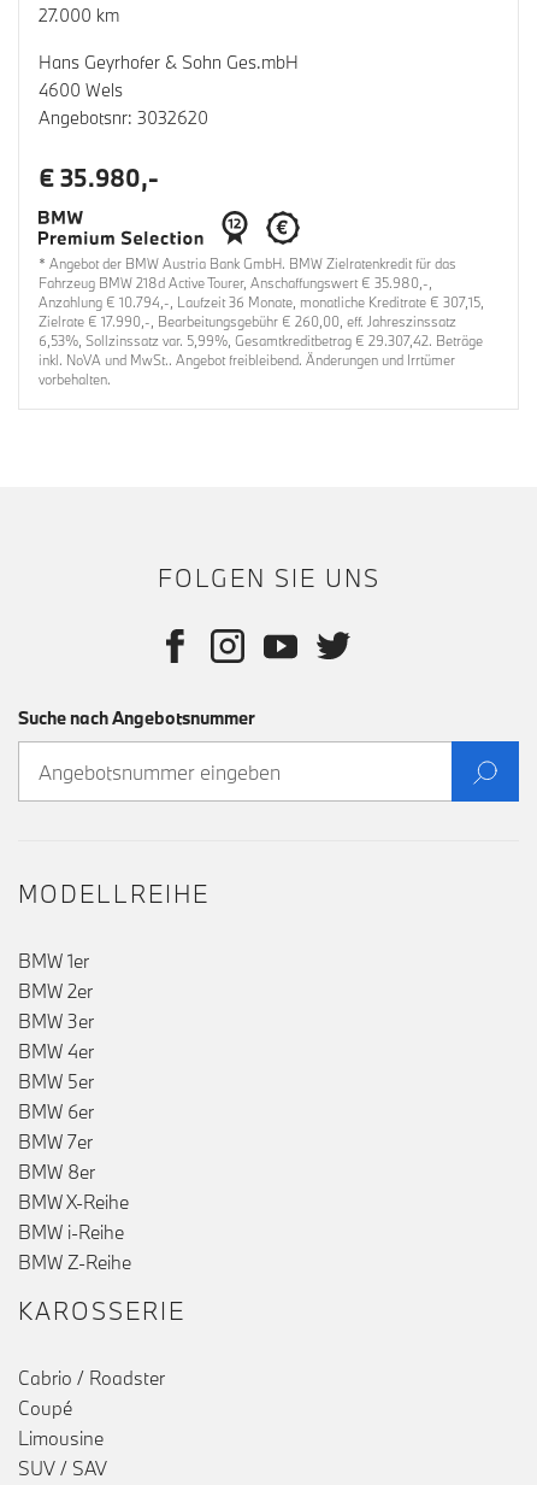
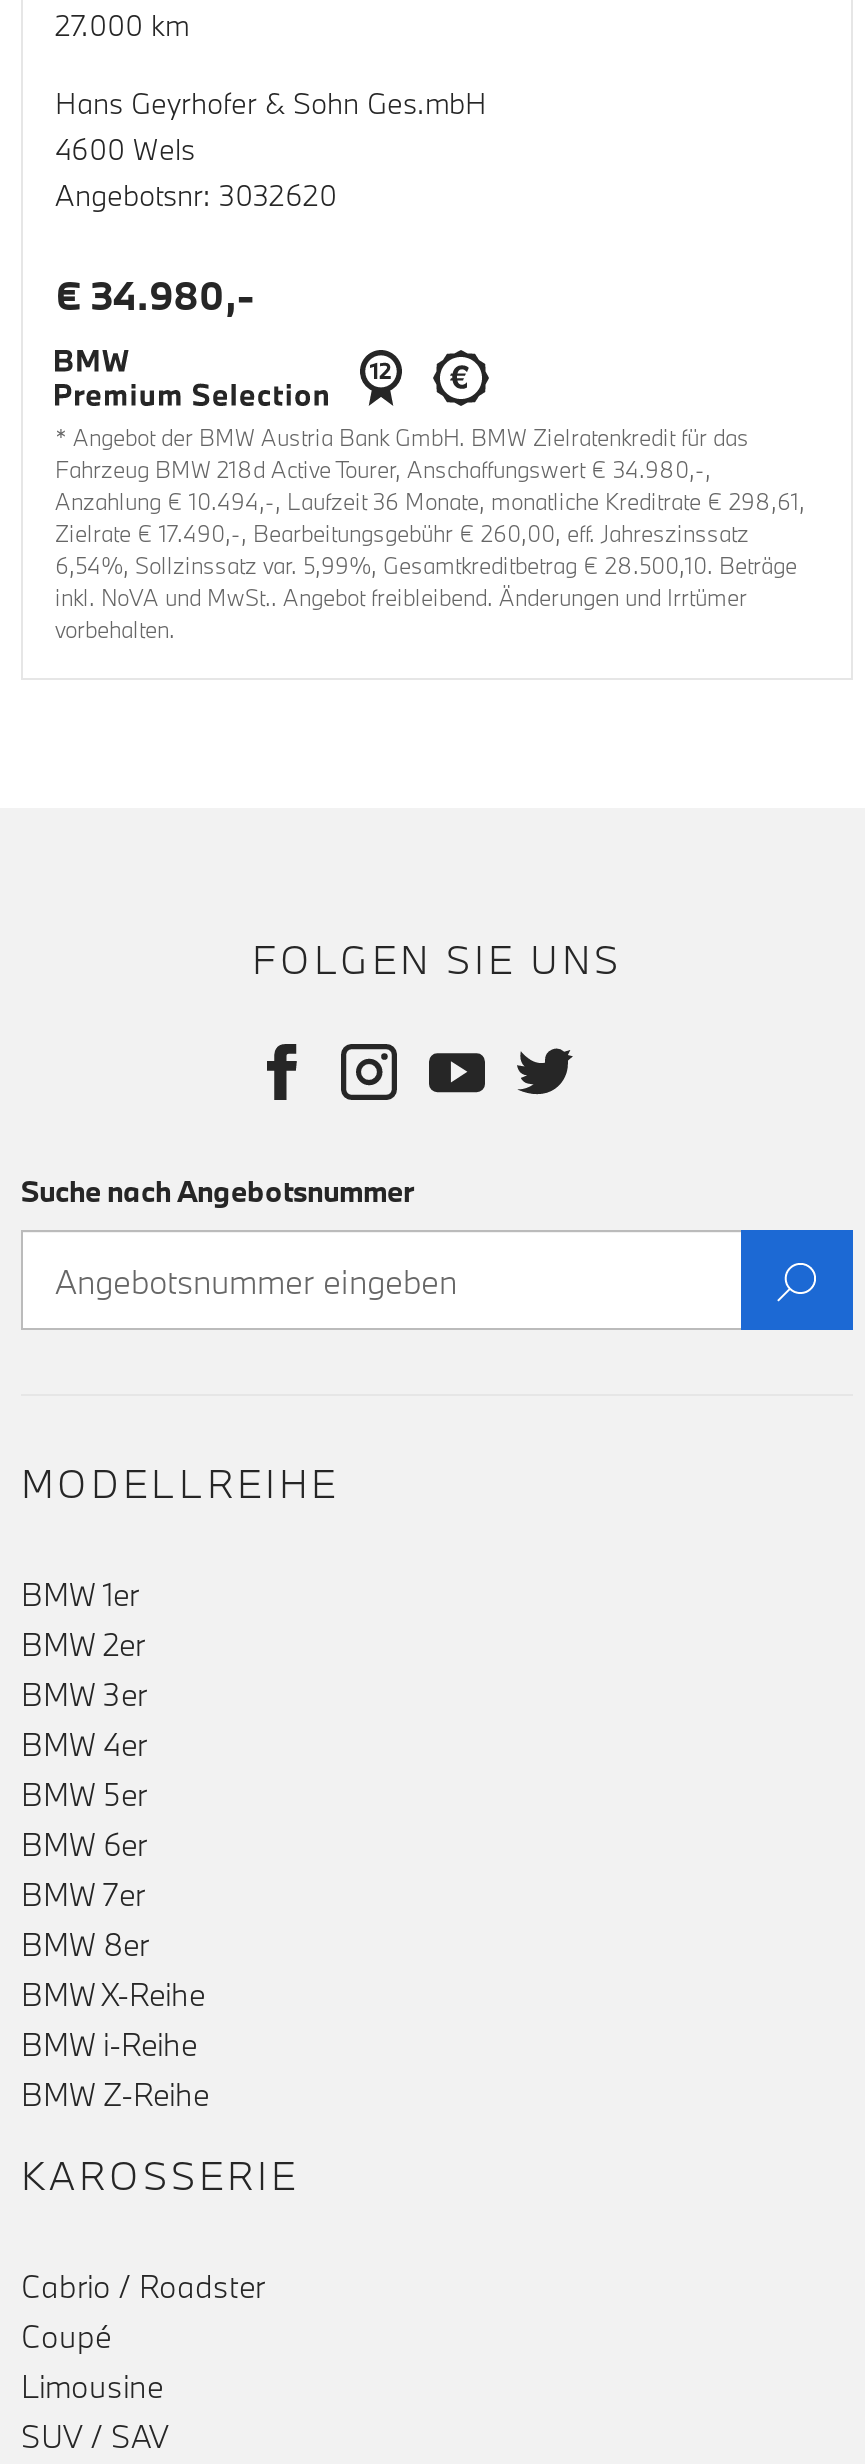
[39,163,159,193] € 35.980,- -> [55,271,255,321] € 34.980,-
[39,274,432,292] Fahrzeug BMW 218d Active Tourer, Anschaffungswert € 35.980,-, -> [55,455,711,485] Fahrzeug BMW 218d Active Tourer, Anschaffungswert € 34.980,-,
[39,293,484,311] Anzahlung € 10.794,-, Laufzeit 36 Monate, monatliche Kreditrate € 307,15, -> [55,487,805,517] Anzahlung € 10.494,-, Laufzeit 36 Monate, monatliche Kreditrate € 298,61,
[39,313,456,331] Zielrate € 17.990,-, Bearbeitungsgebühr € 260,00, eff. Jahreszinssatz -> [55,519,749,549] Zielrate € 17.490,-, Bearbeitungsgebühr € 260,00, eff. Jahreszinssatz
[39,332,483,350] 6,53%, Sollzinssatz var. 5,99%, Gesamtkreditbetrag € 29.307,42. Beträge -> [55,551,797,581] 6,54%, Sollzinssatz var. 5,99%, Gesamtkreditbetrag € 28.500,10. Beträge

